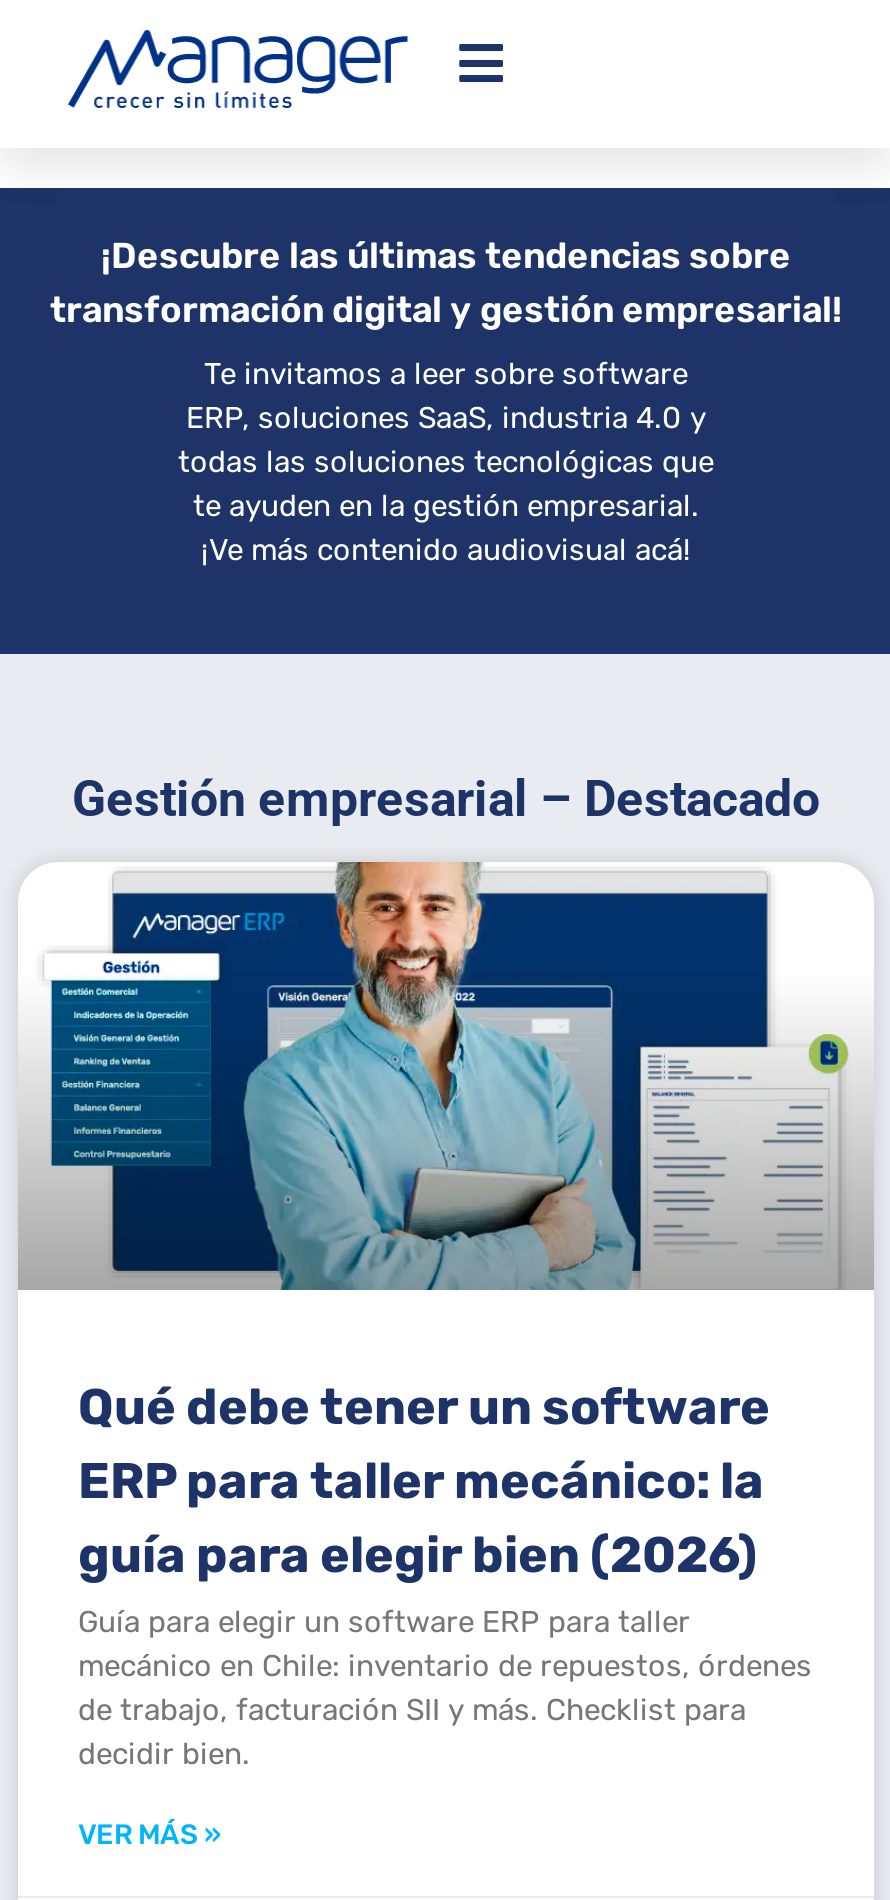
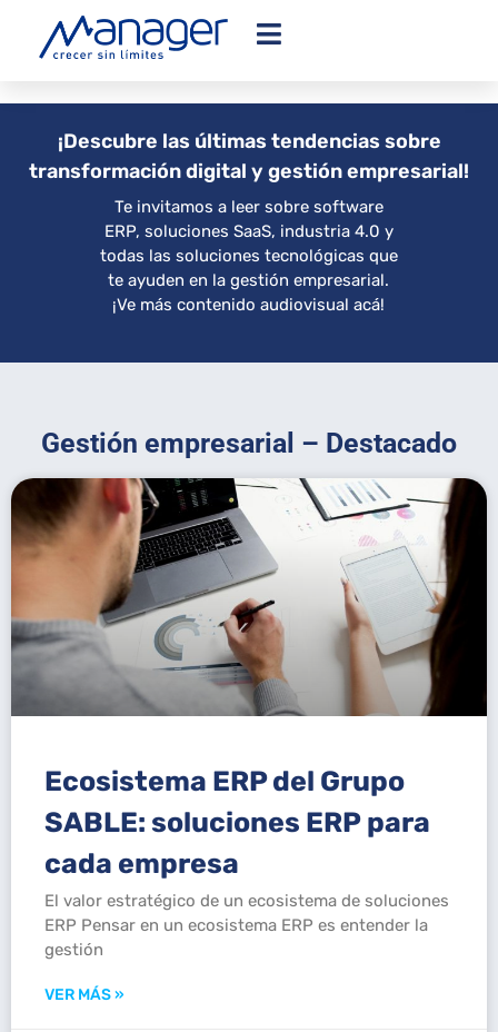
[18,860,874,1290] [image] -> [10,477,488,716] [image]
[78,1378,812,1772] Qué debe tener un software | ERP para taller mecánico: la | guía para elegir bien (2026) | Guía para elegir un software ERP para taller | mecánico en Chile: inventario de repuestos, órdenes | de trabajo, facturación SII y más. Checklist para | decidir bien. -> [44,765,449,960] Ecosistema ERP del Grupo | SABLE: soluciones ERP para | cada empresa | El valor estratégico de un ecosistema de soluciones | ERP Pensar en un ecosistema ERP es entender la | gestión

